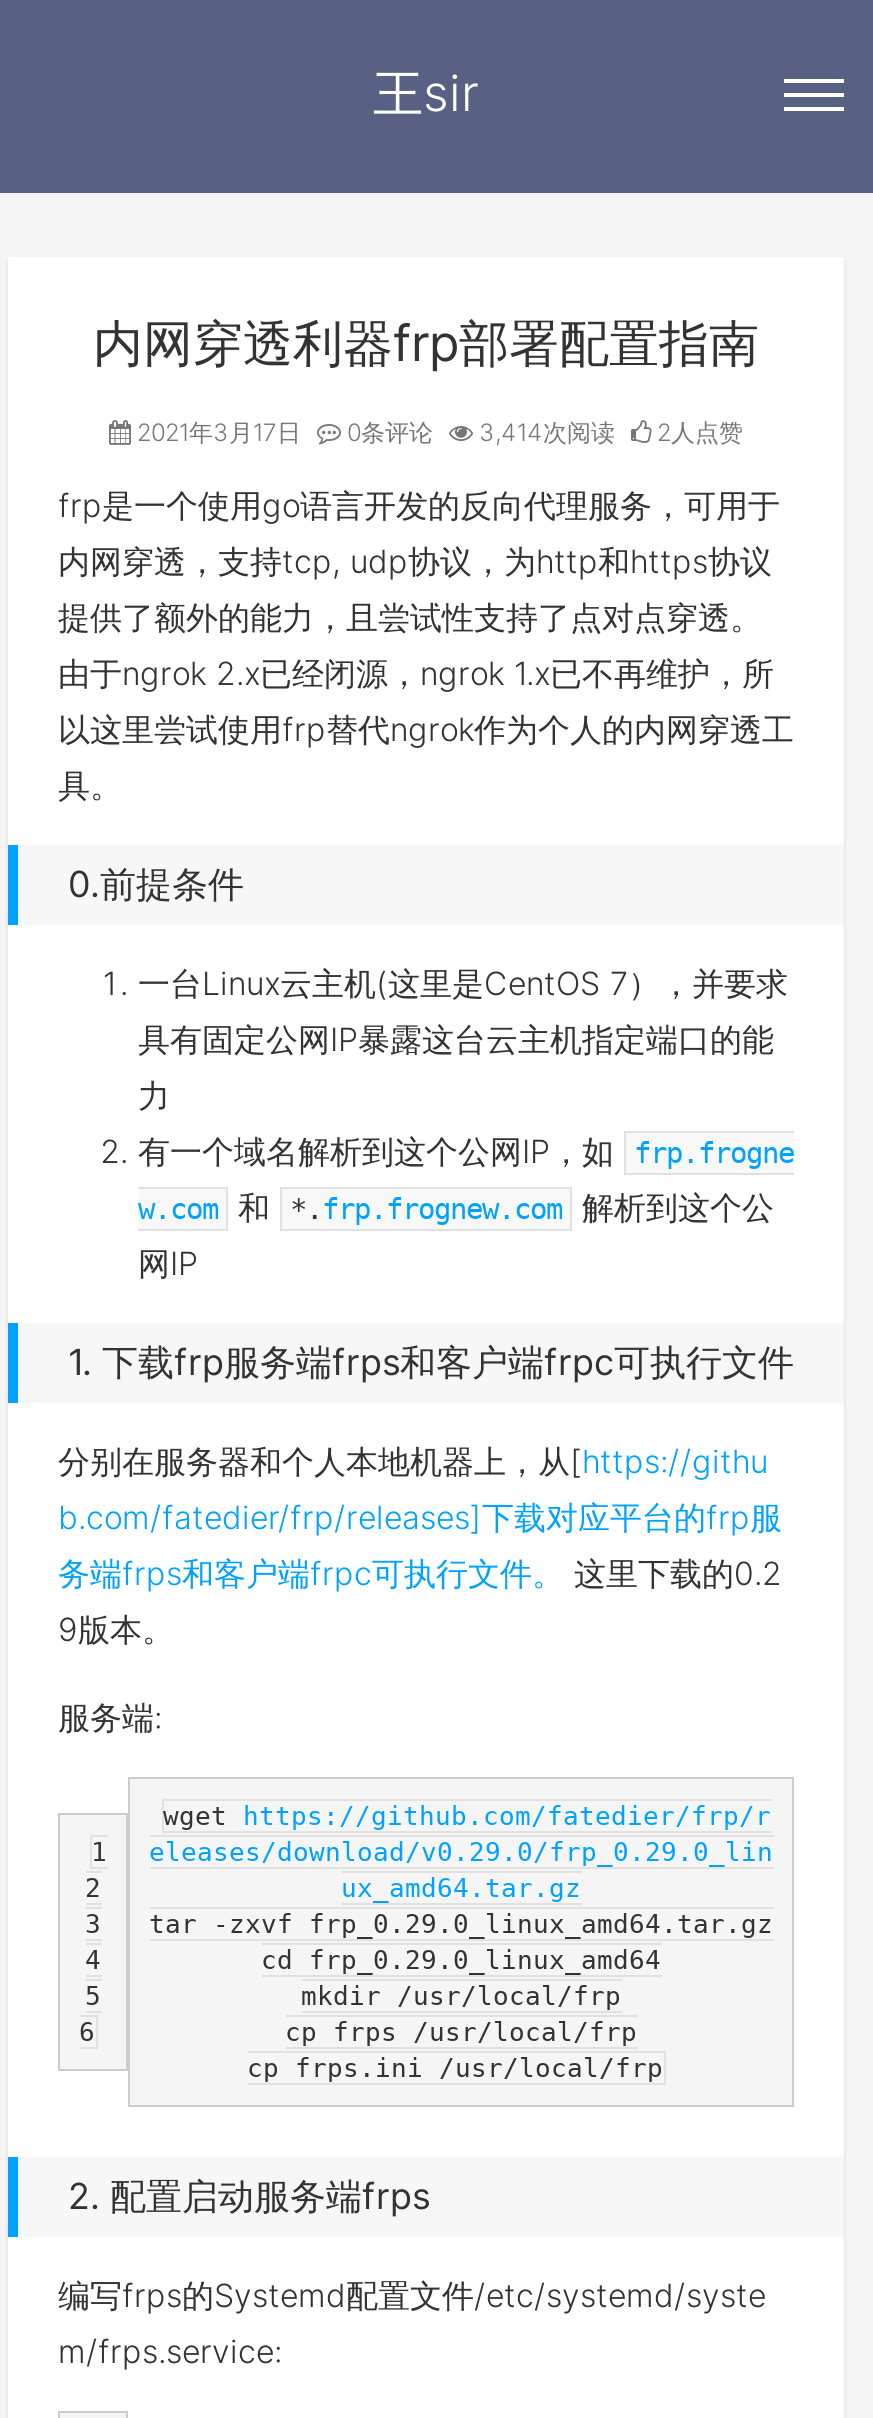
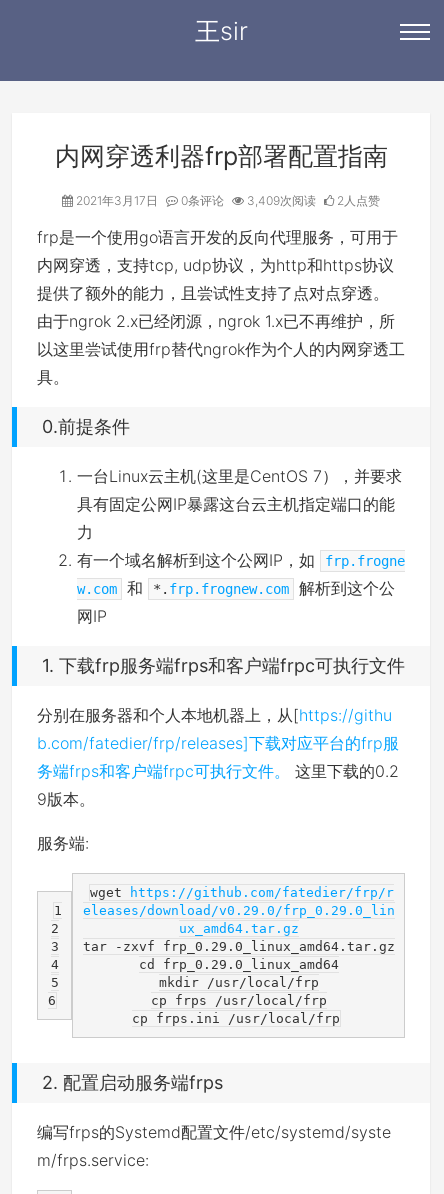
[473,417,621,447] 3,414次阅读 -> [244,193,319,208] 3,409次阅读

